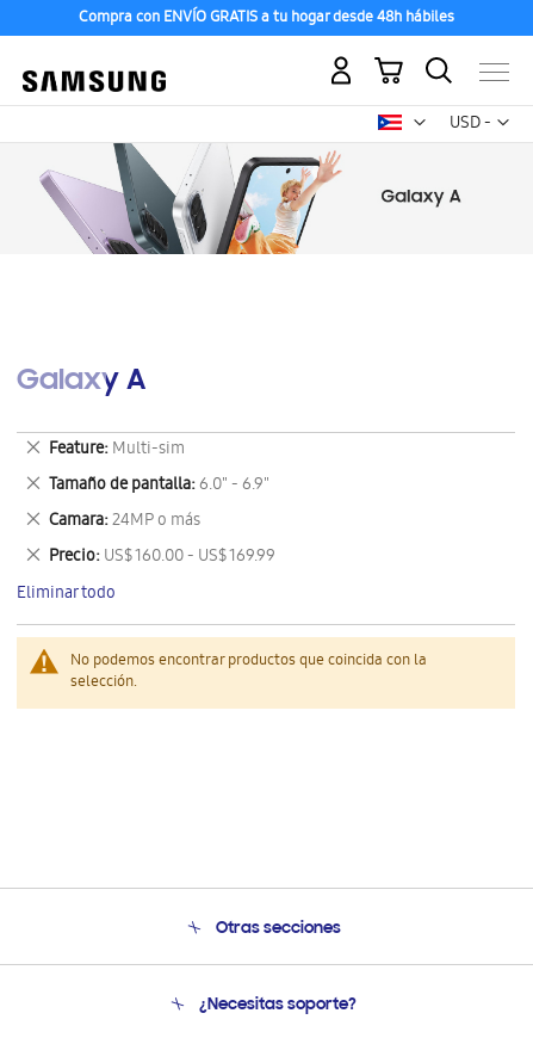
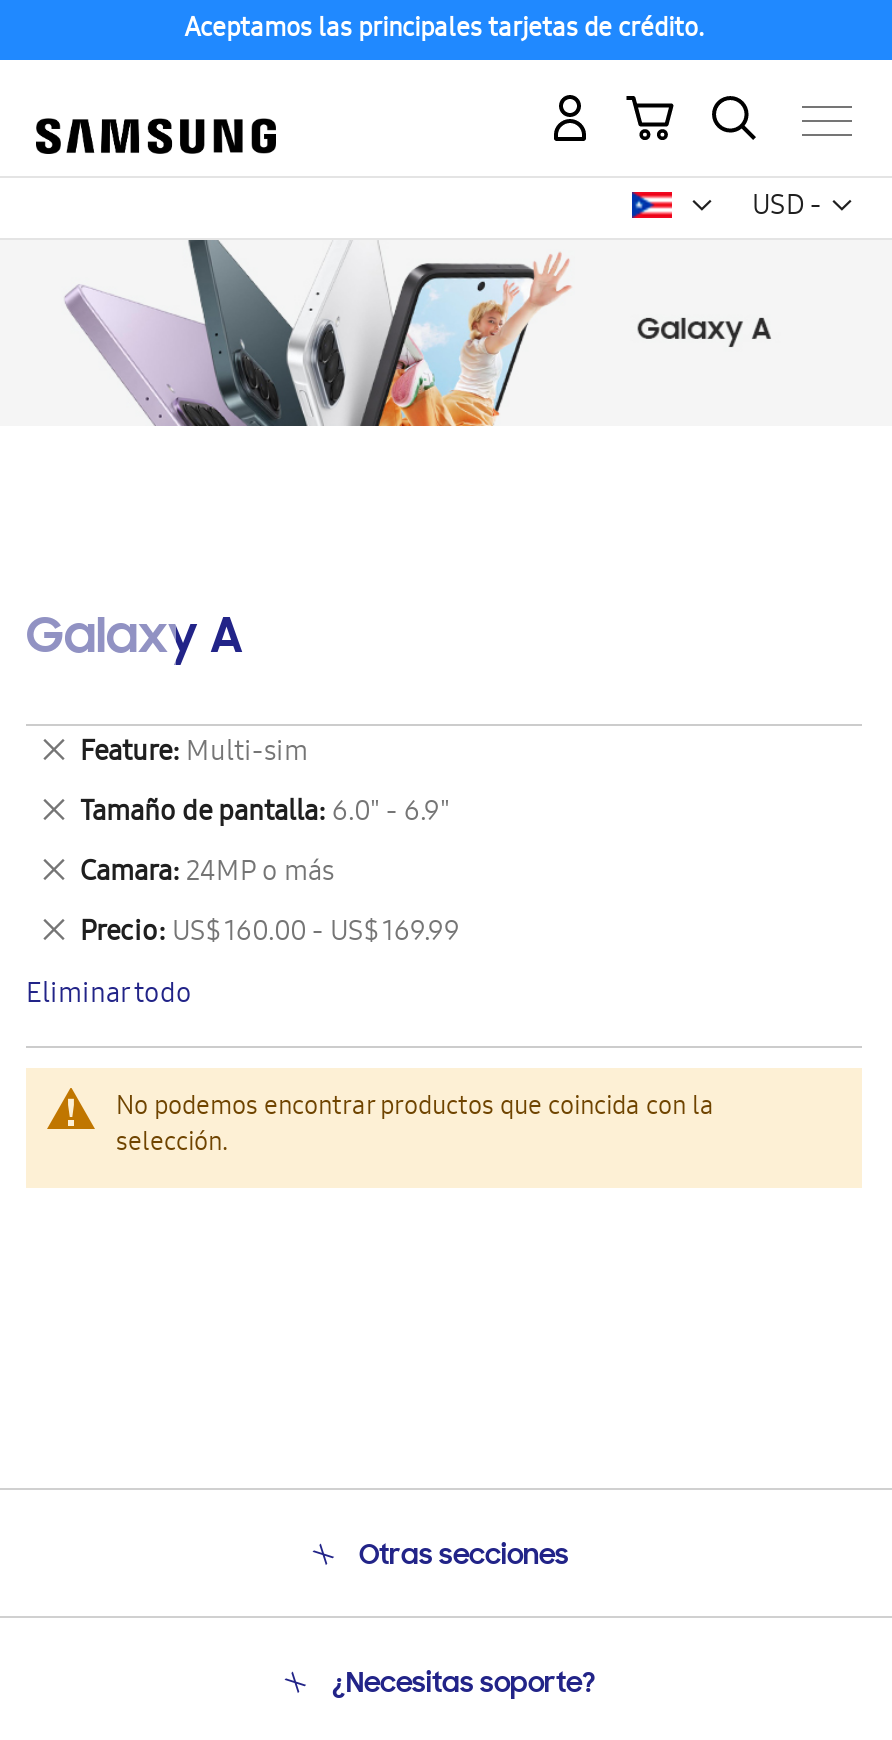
[78,6,454,31] Compra con ENVÍO GRATIS a tu hogar desde 48h hábiles -> [184,10,704,52] Aceptamos las principales tarjetas de crédito.

